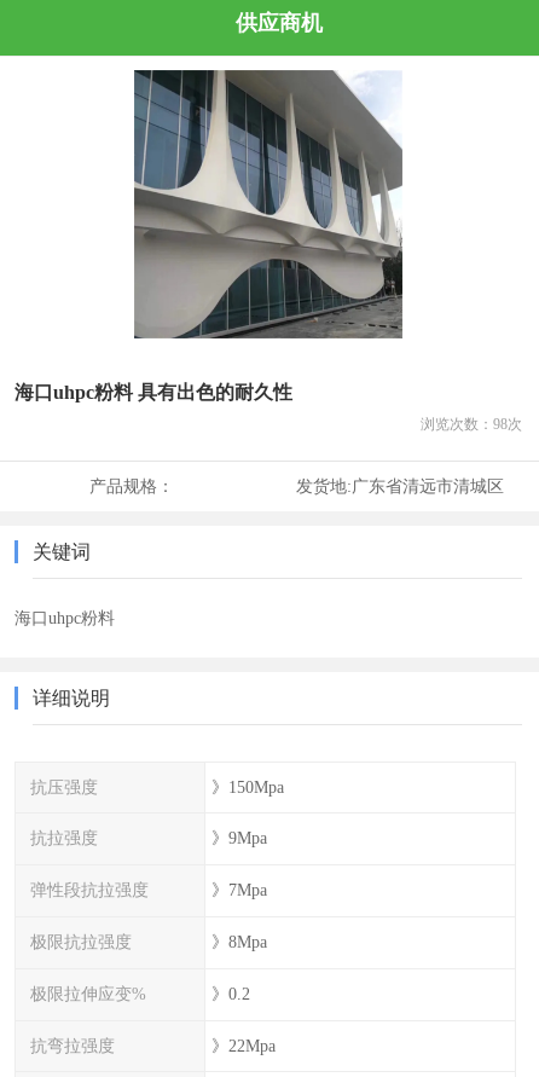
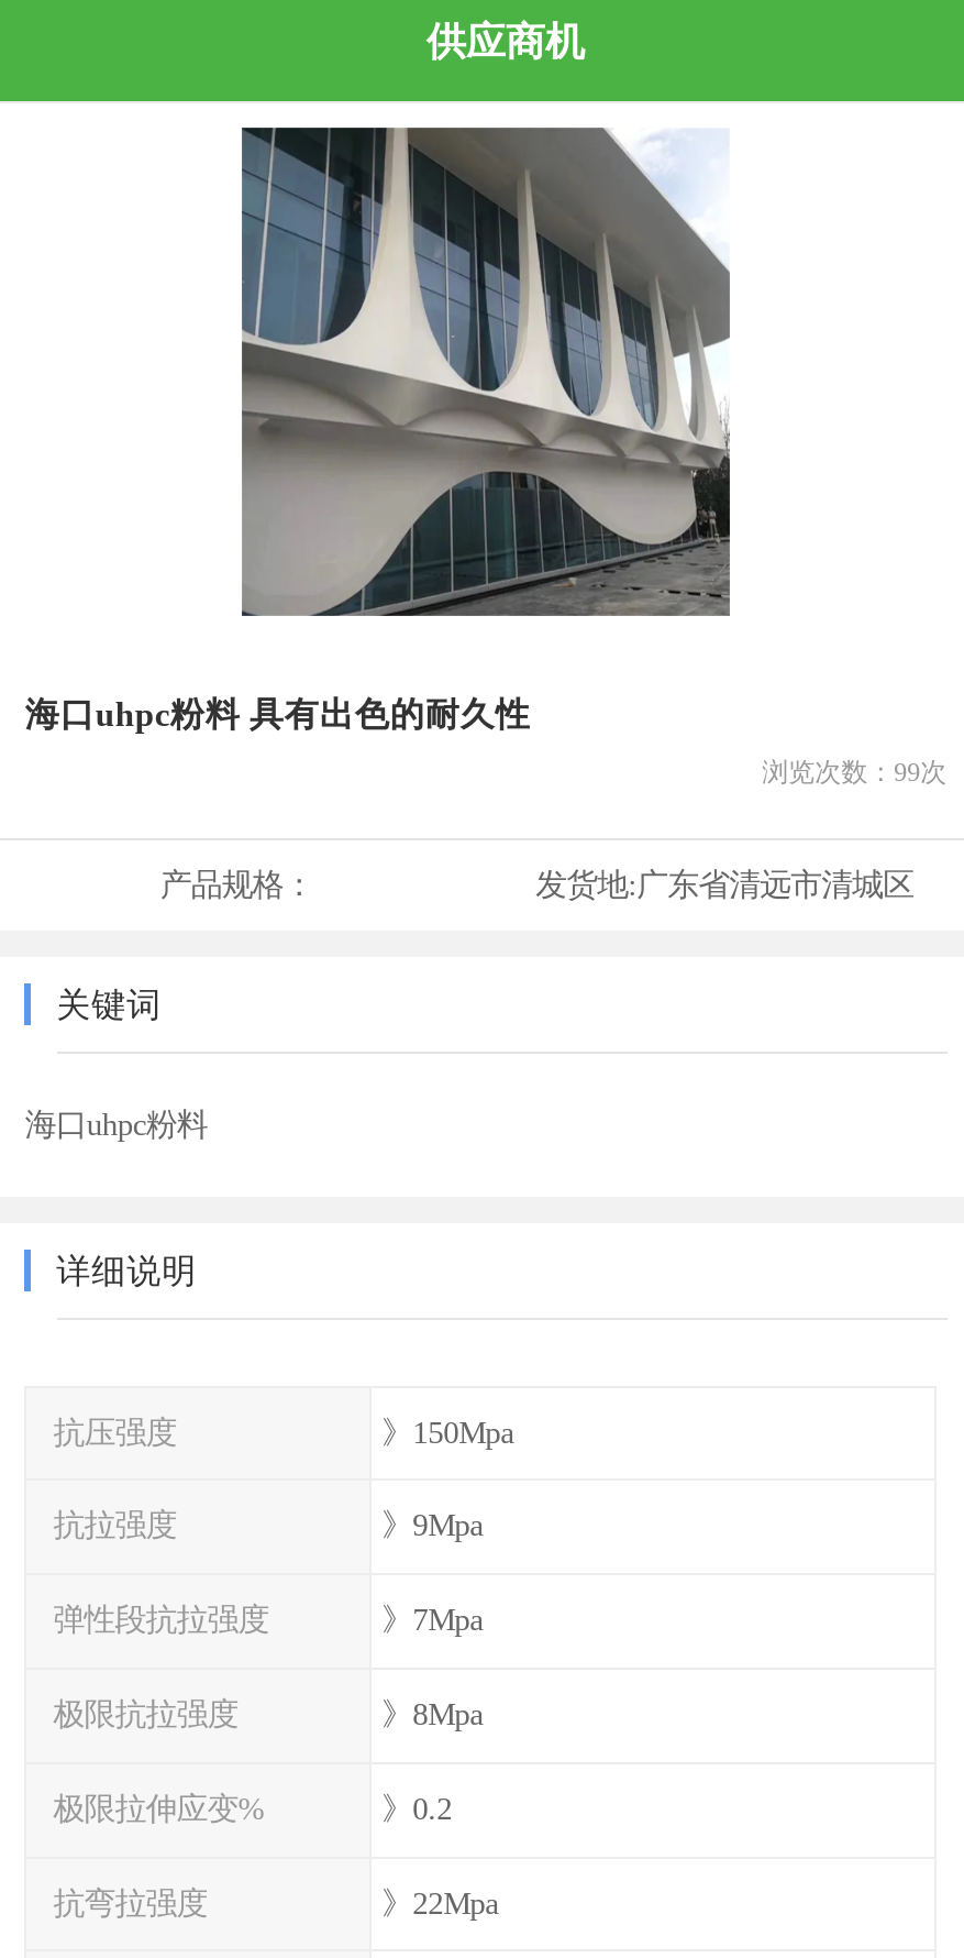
[420,415,522,432] 浏览次数：98次 -> [762,756,947,787] 浏览次数：99次

